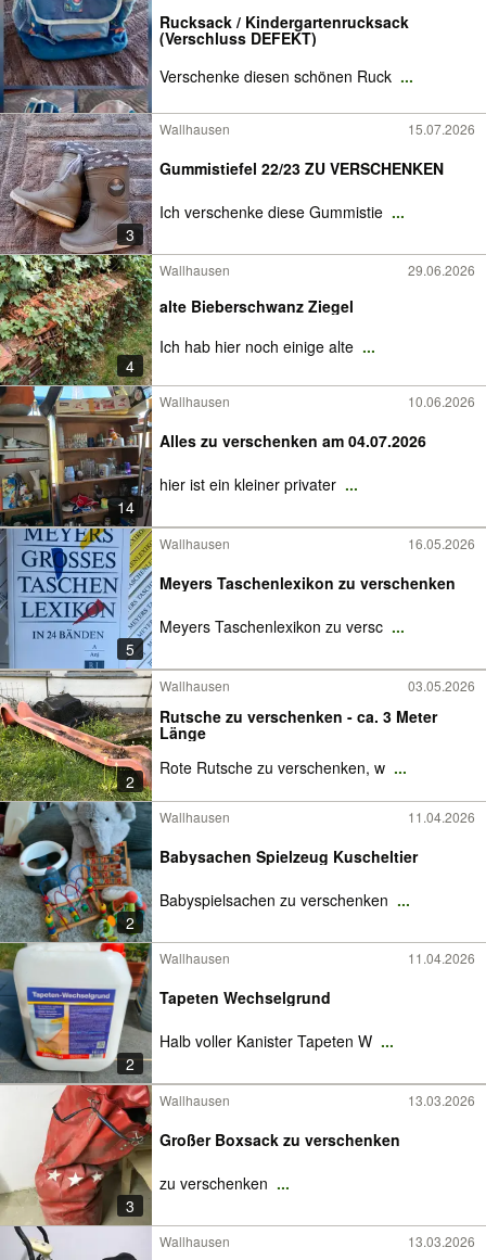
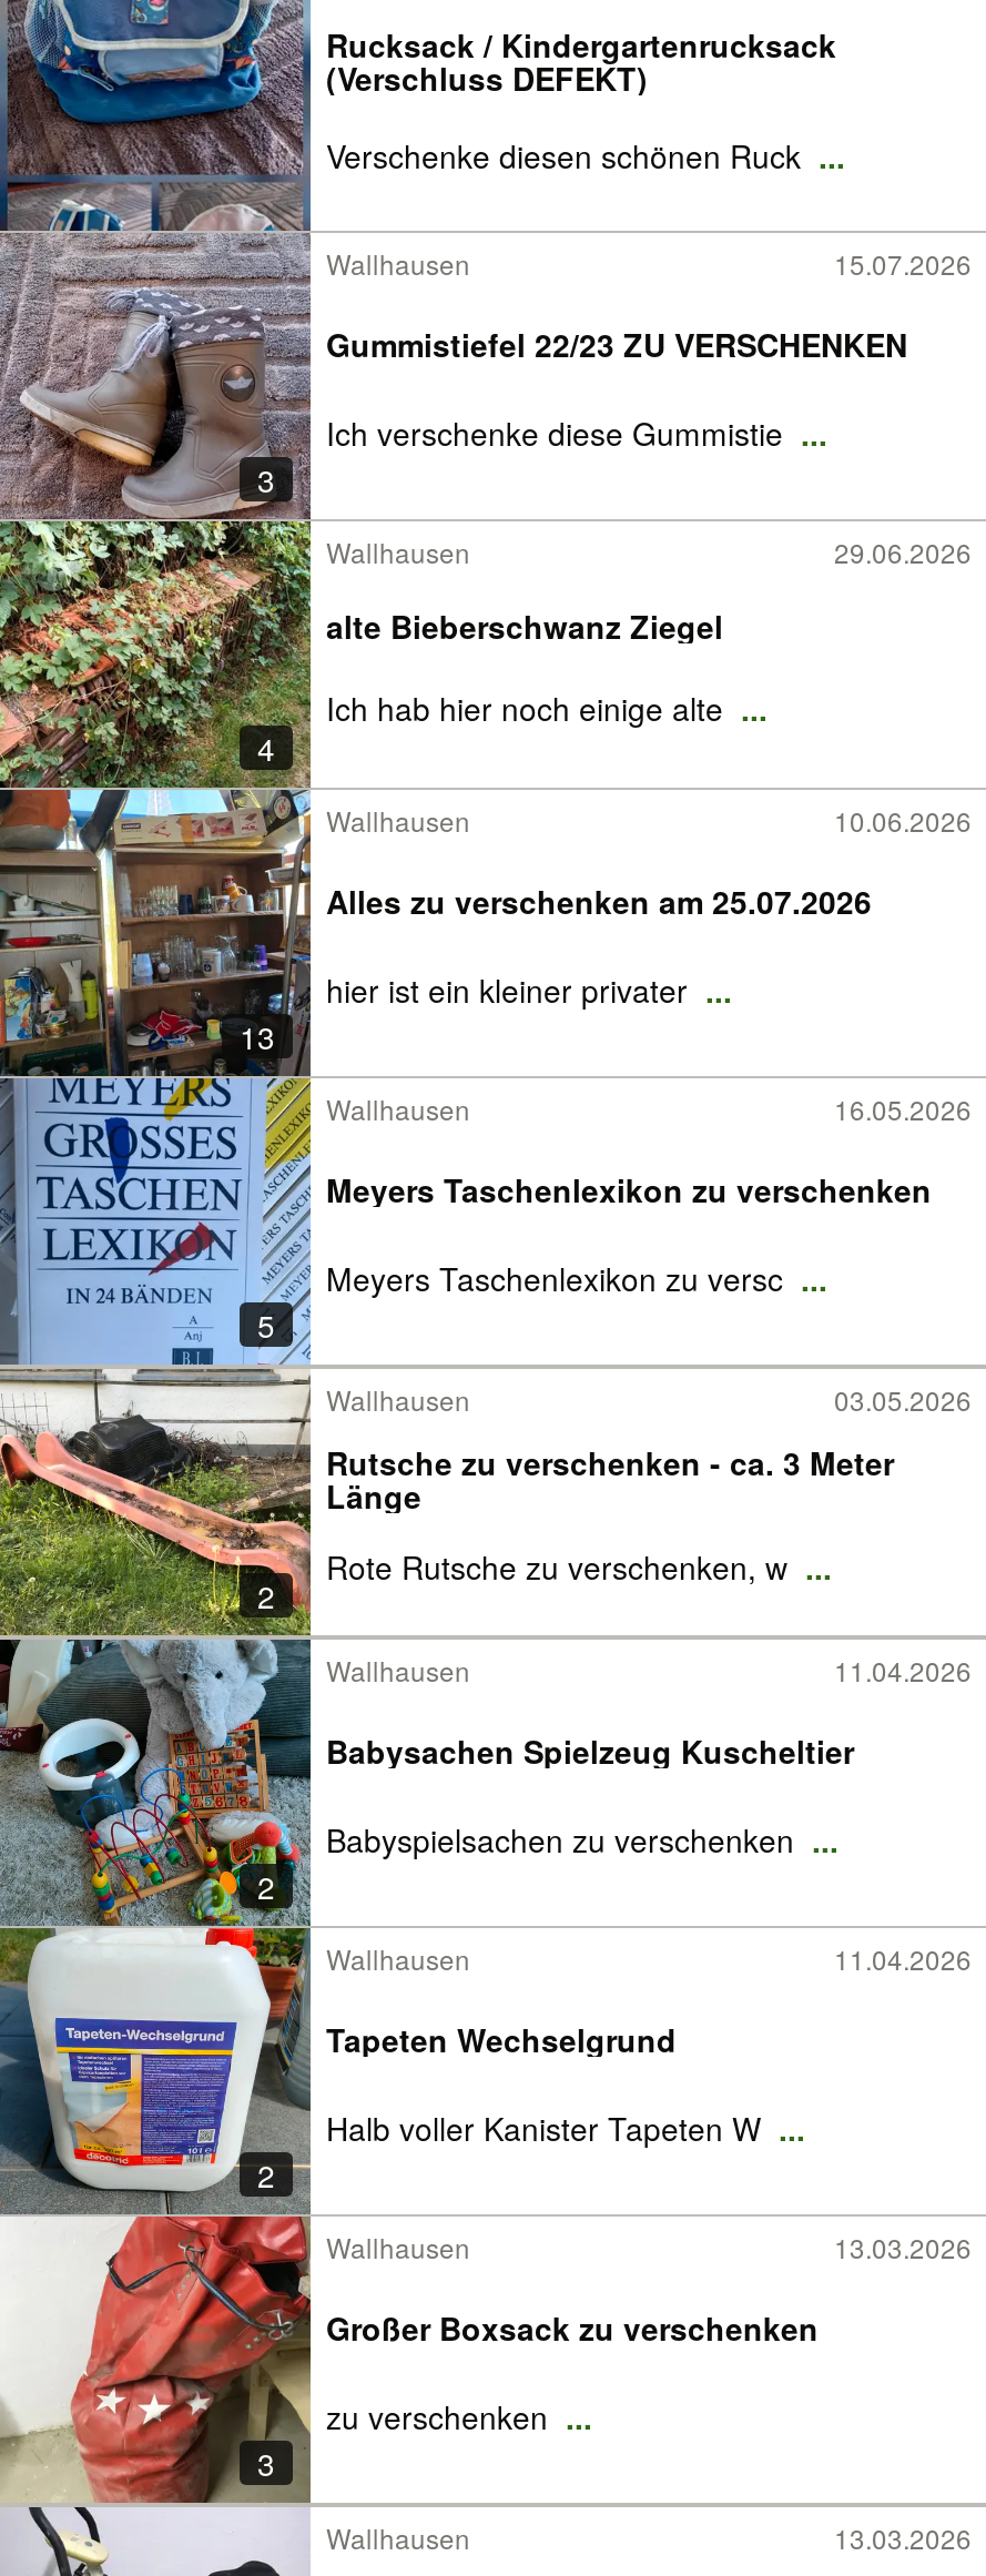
[159,430,426,451] Alles zu verschenken am 04.07.2026 -> [326,879,872,923] Alles zu verschenken am 25.07.2026
[117,496,135,518] 14 -> [240,1014,275,1058] 13

